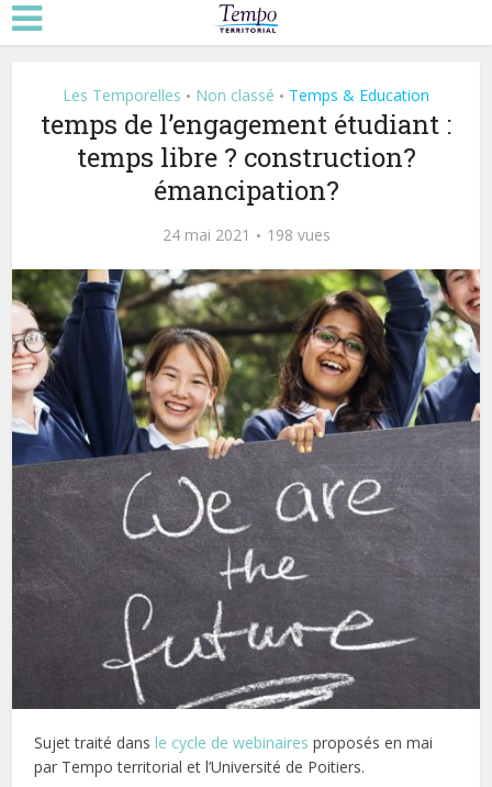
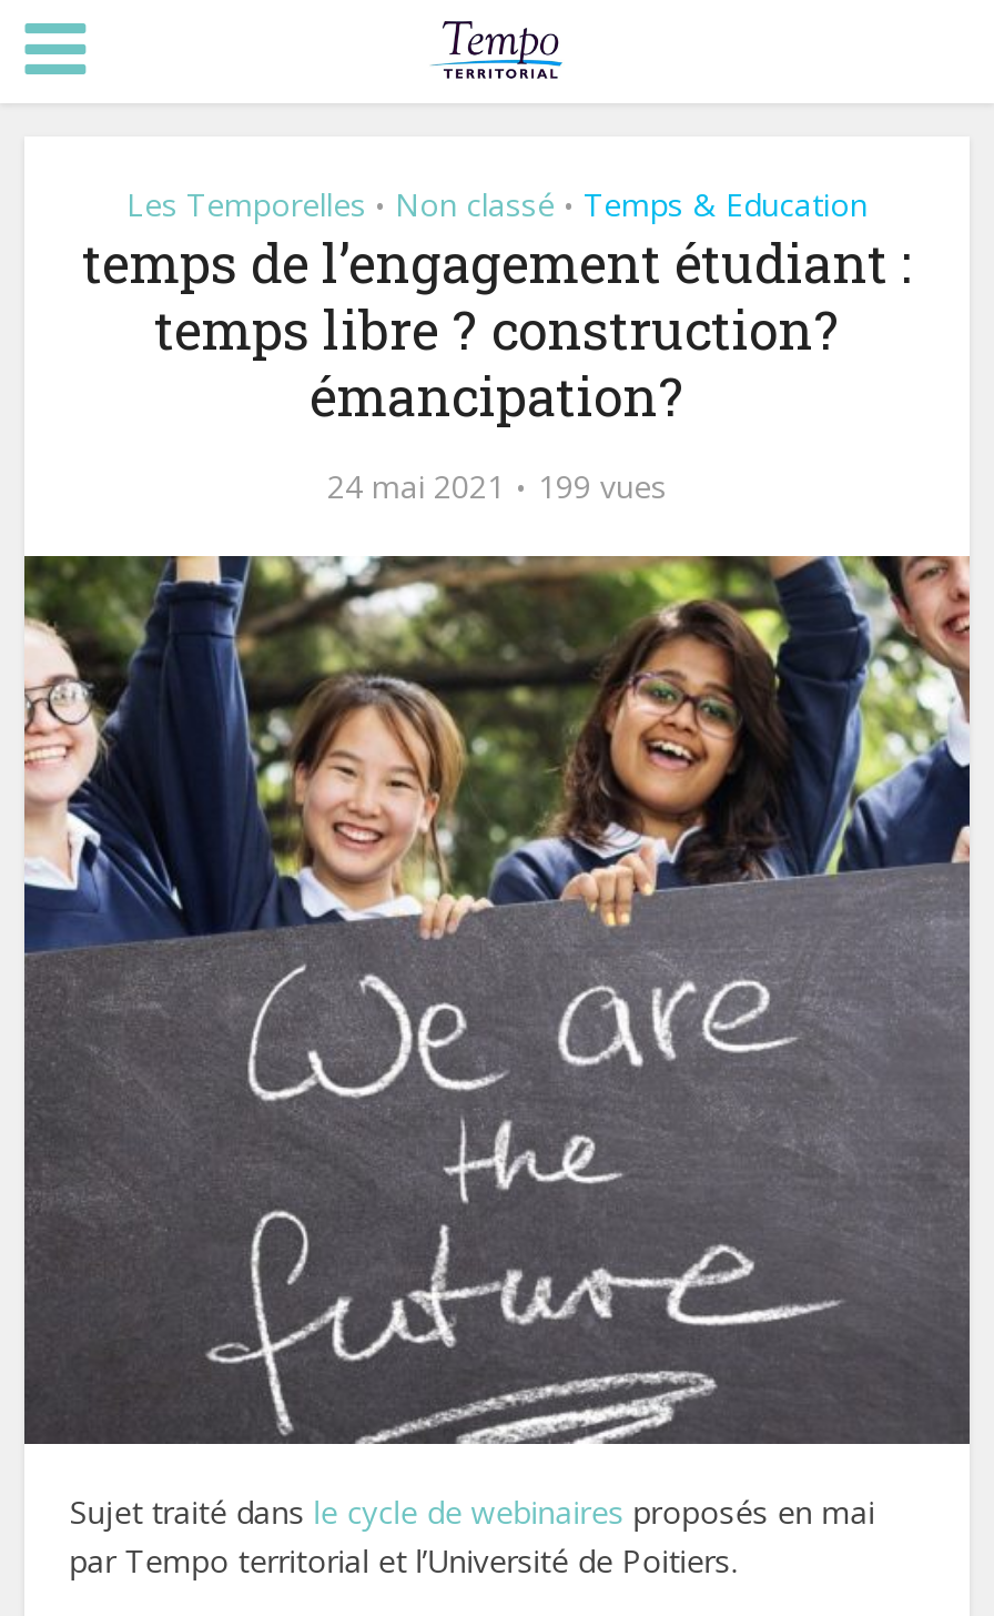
[162,224,330,245] 24 mai 2021 198 vues -> [327,465,667,507] 24 mai 2021 199 vues

